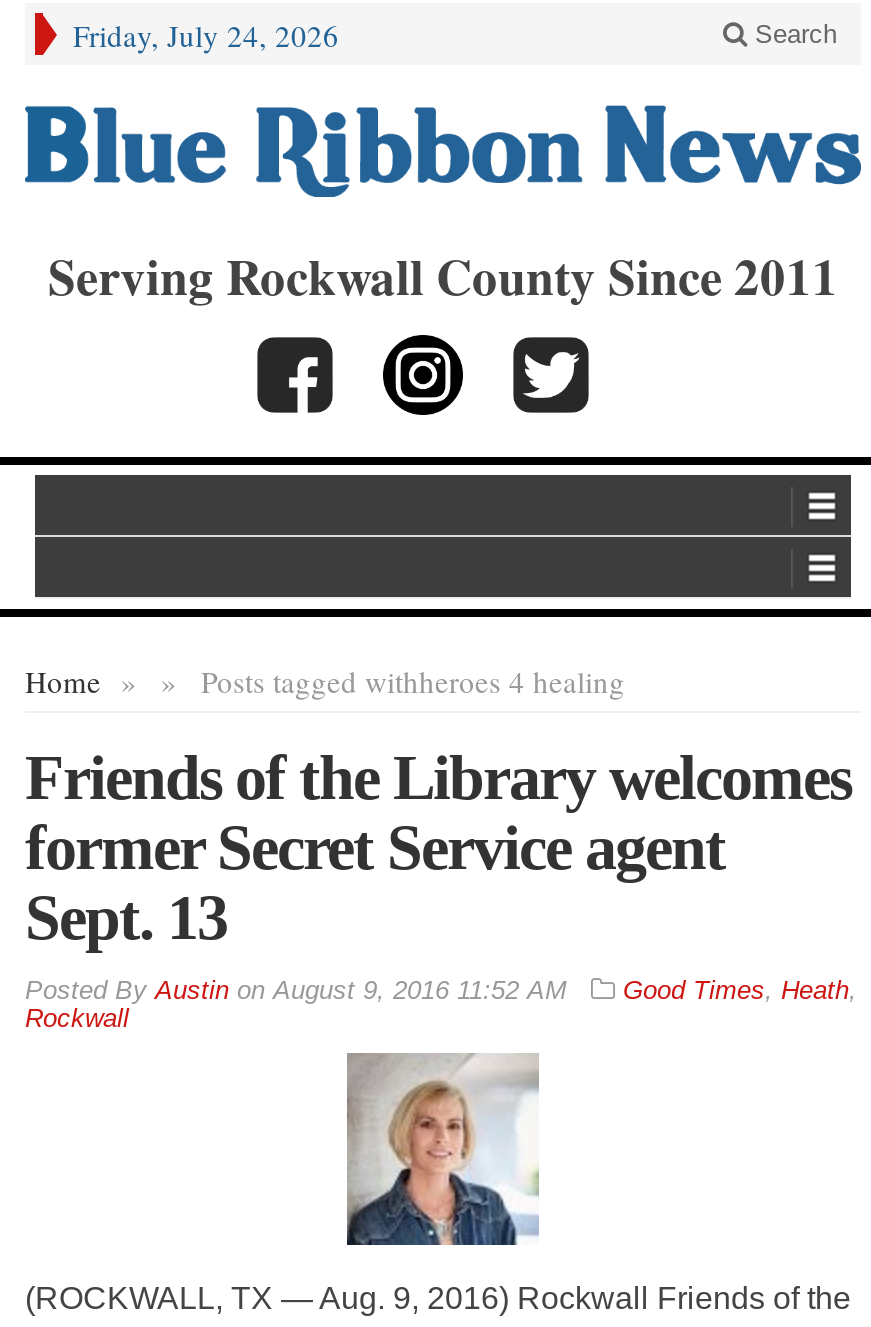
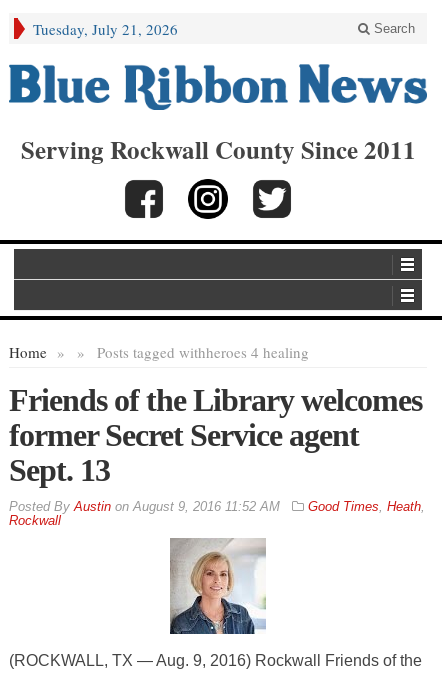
[73,15,339,55] Friday, July 24, 2026 -> [33,19,178,39] Tuesday, July 21, 2026

